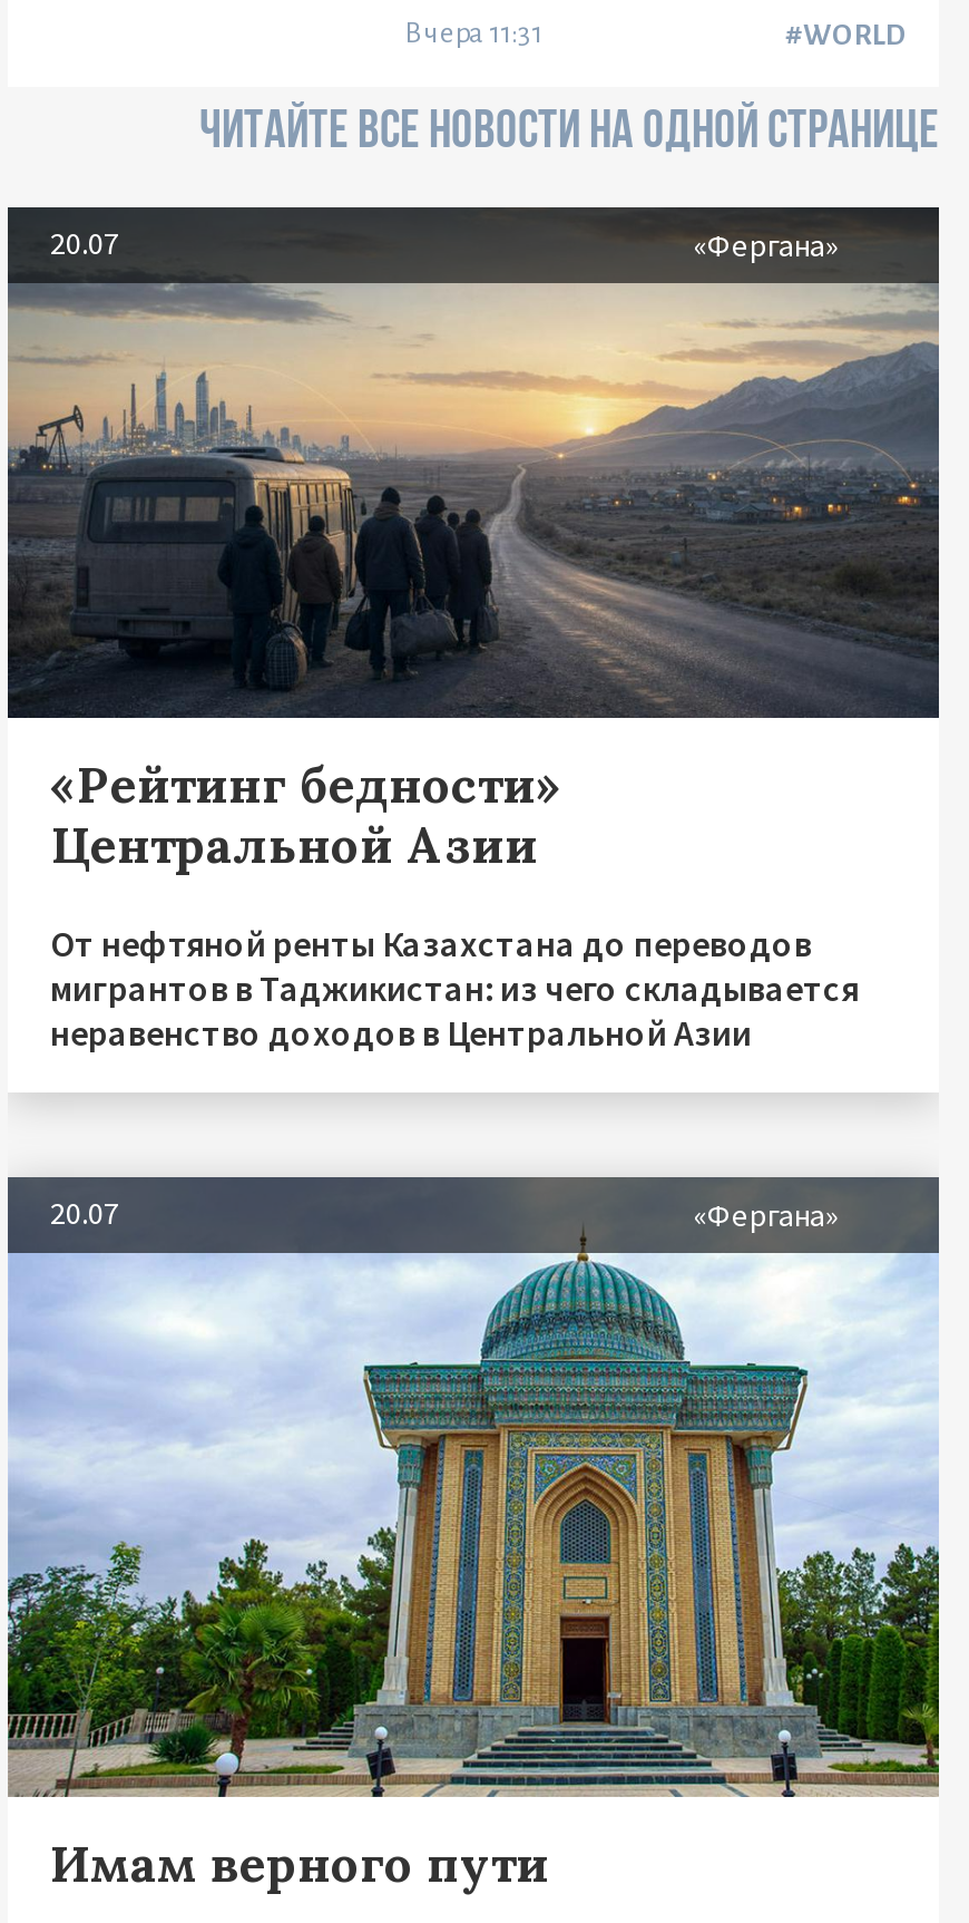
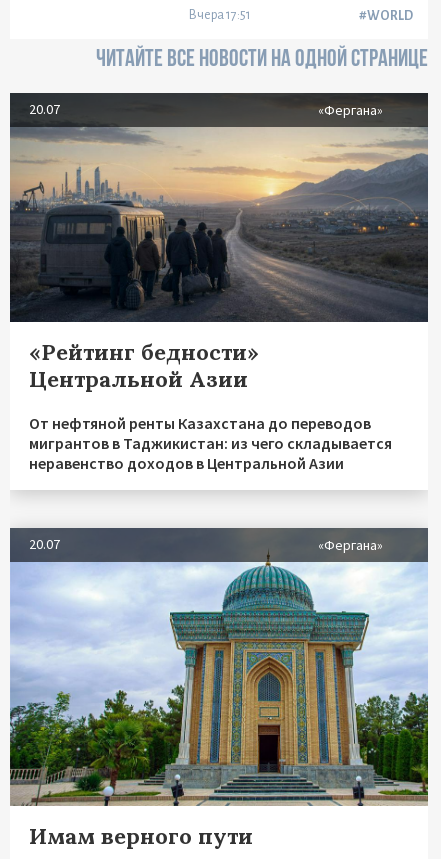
[404,17,542,49] Вчера 11:31 -> [187,8,250,22] Вчера 17:51

